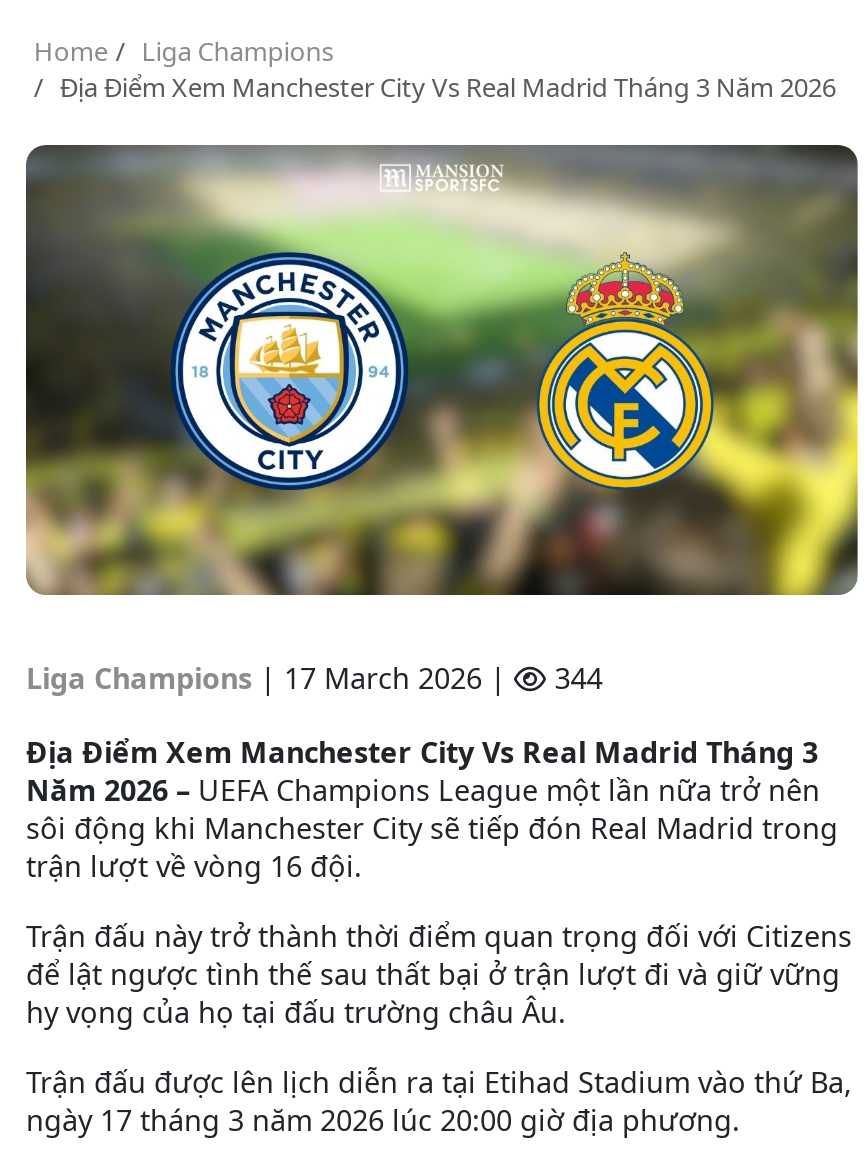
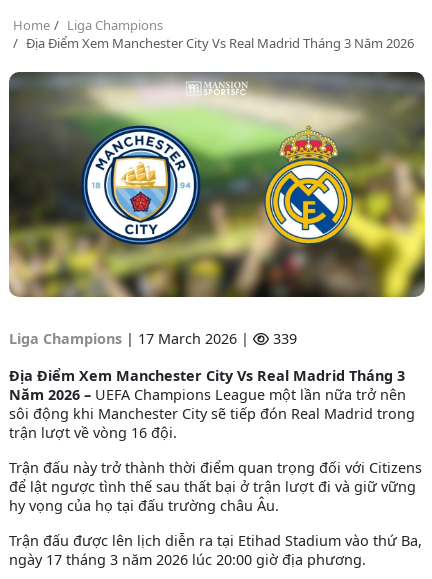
[546,660,602,698] 344 -> [269,329,297,348] 339

